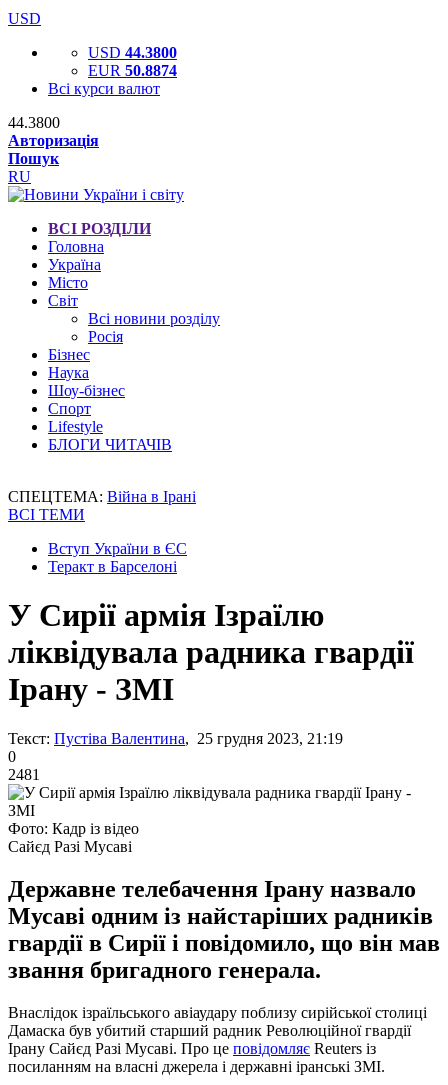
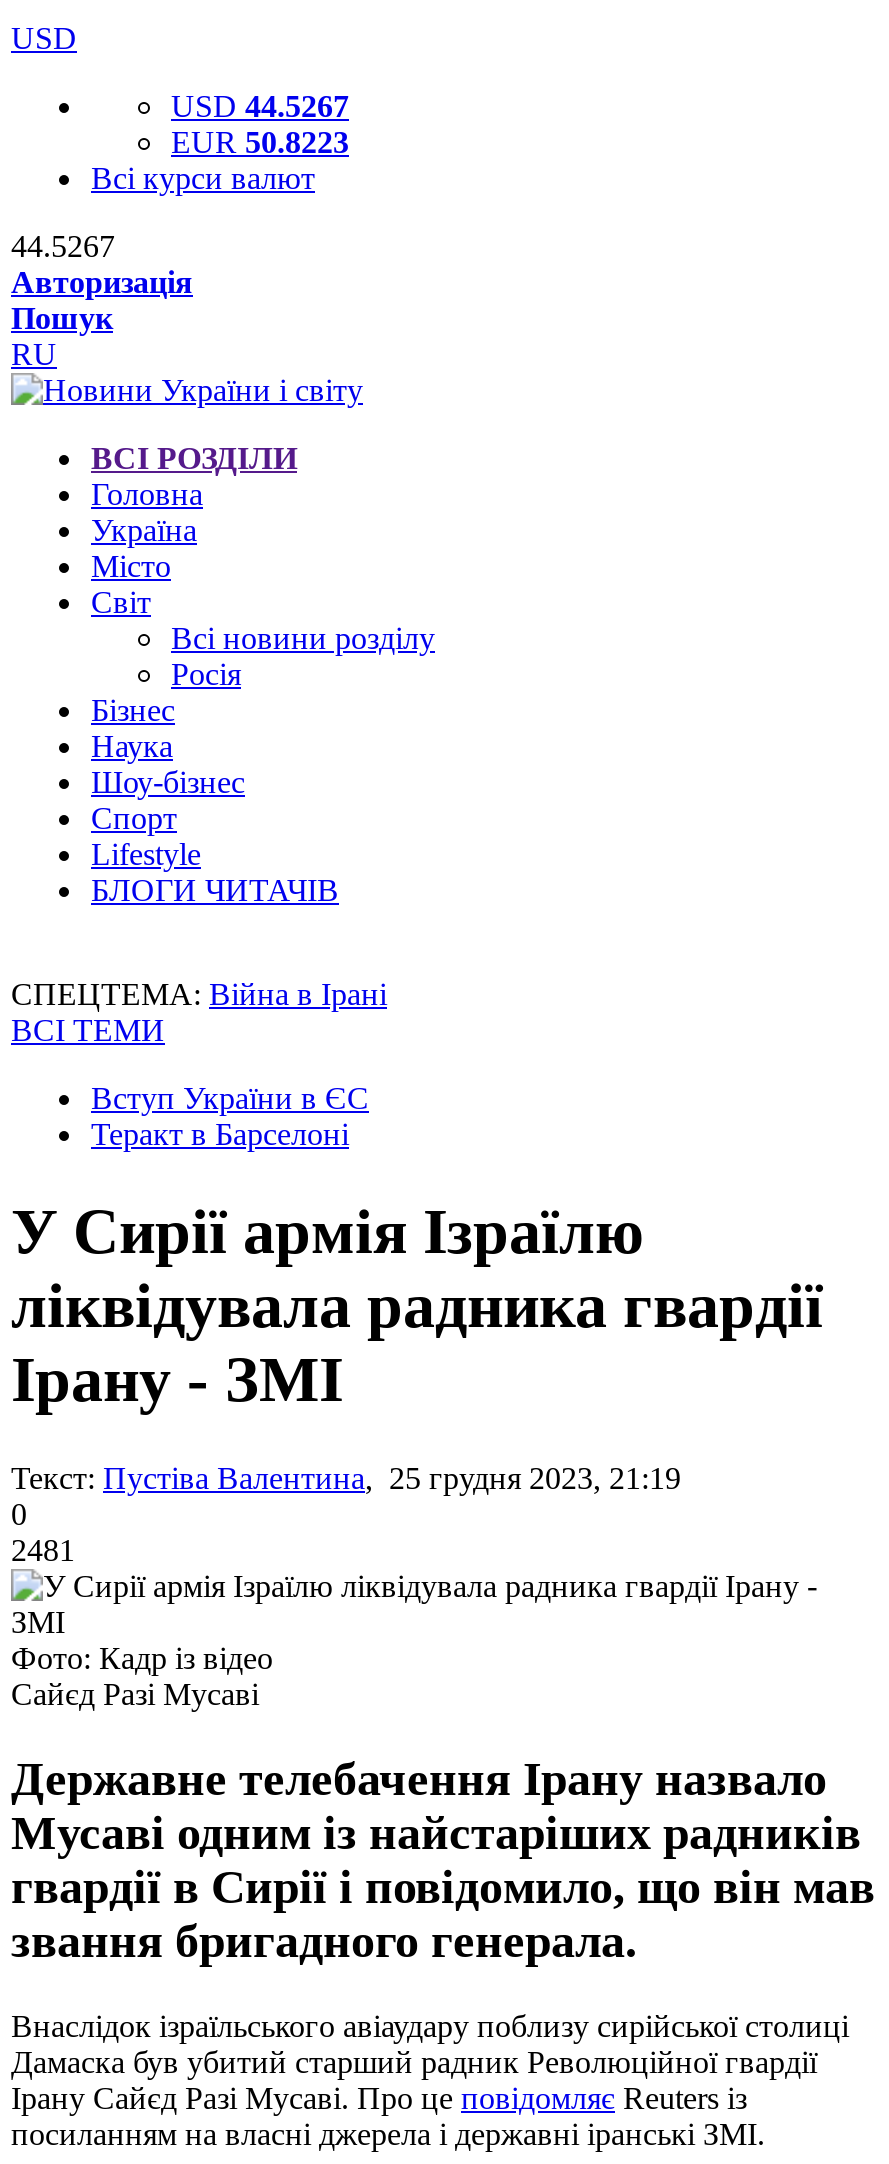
[88,44,177,61] USD 44.3800 -> [171,89,349,123] USD 44.5267
[88,62,177,79] EUR 50.8874 -> [171,125,349,159] EUR 50.8223
[8,114,60,131] 44.3800 -> [11,229,115,263] 44.5267

